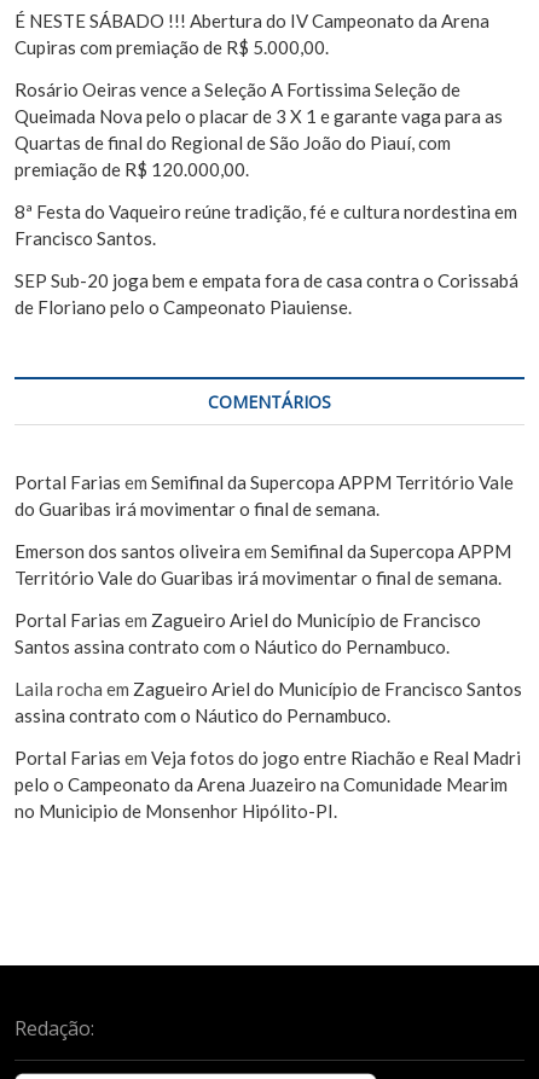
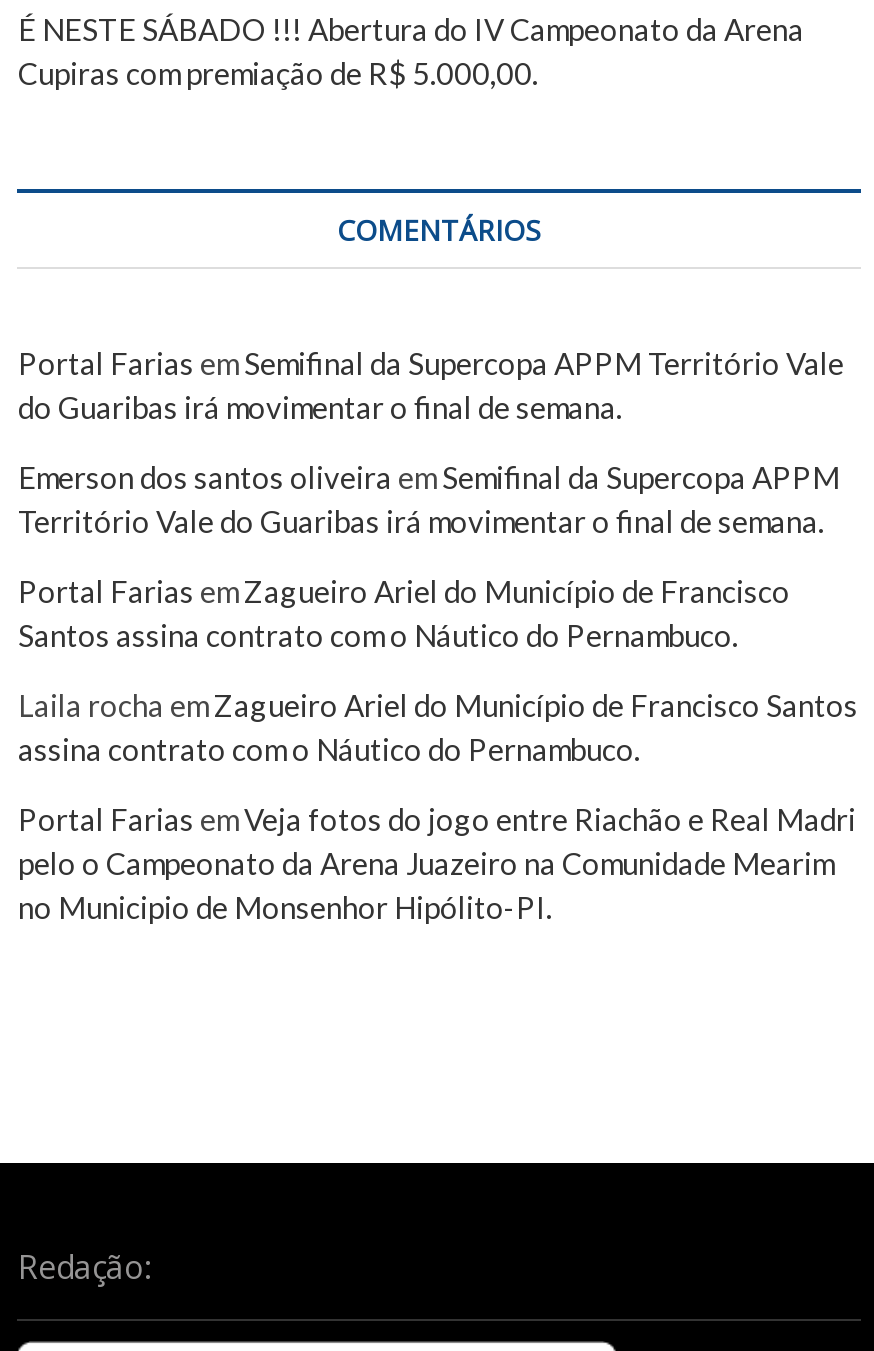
[15,79,519,318] Rosário Oeiras vence a Seleção A Fortissima Seleção de | Queimada Nova pelo o placar de 3 X 1 e garante vaga para as | Quartas de final do Regional de São João do Piauí, com | premiação de R$ 120.000,00. | 8ª Festa do Vaqueiro reúne tradição, fé e cultura nordestina em | Francisco Santos. | SEP Sub-20 joga bem e empata fora de casa contra o Corissabá | de Floriano pelo o Campeonato Piauiense. -> none

